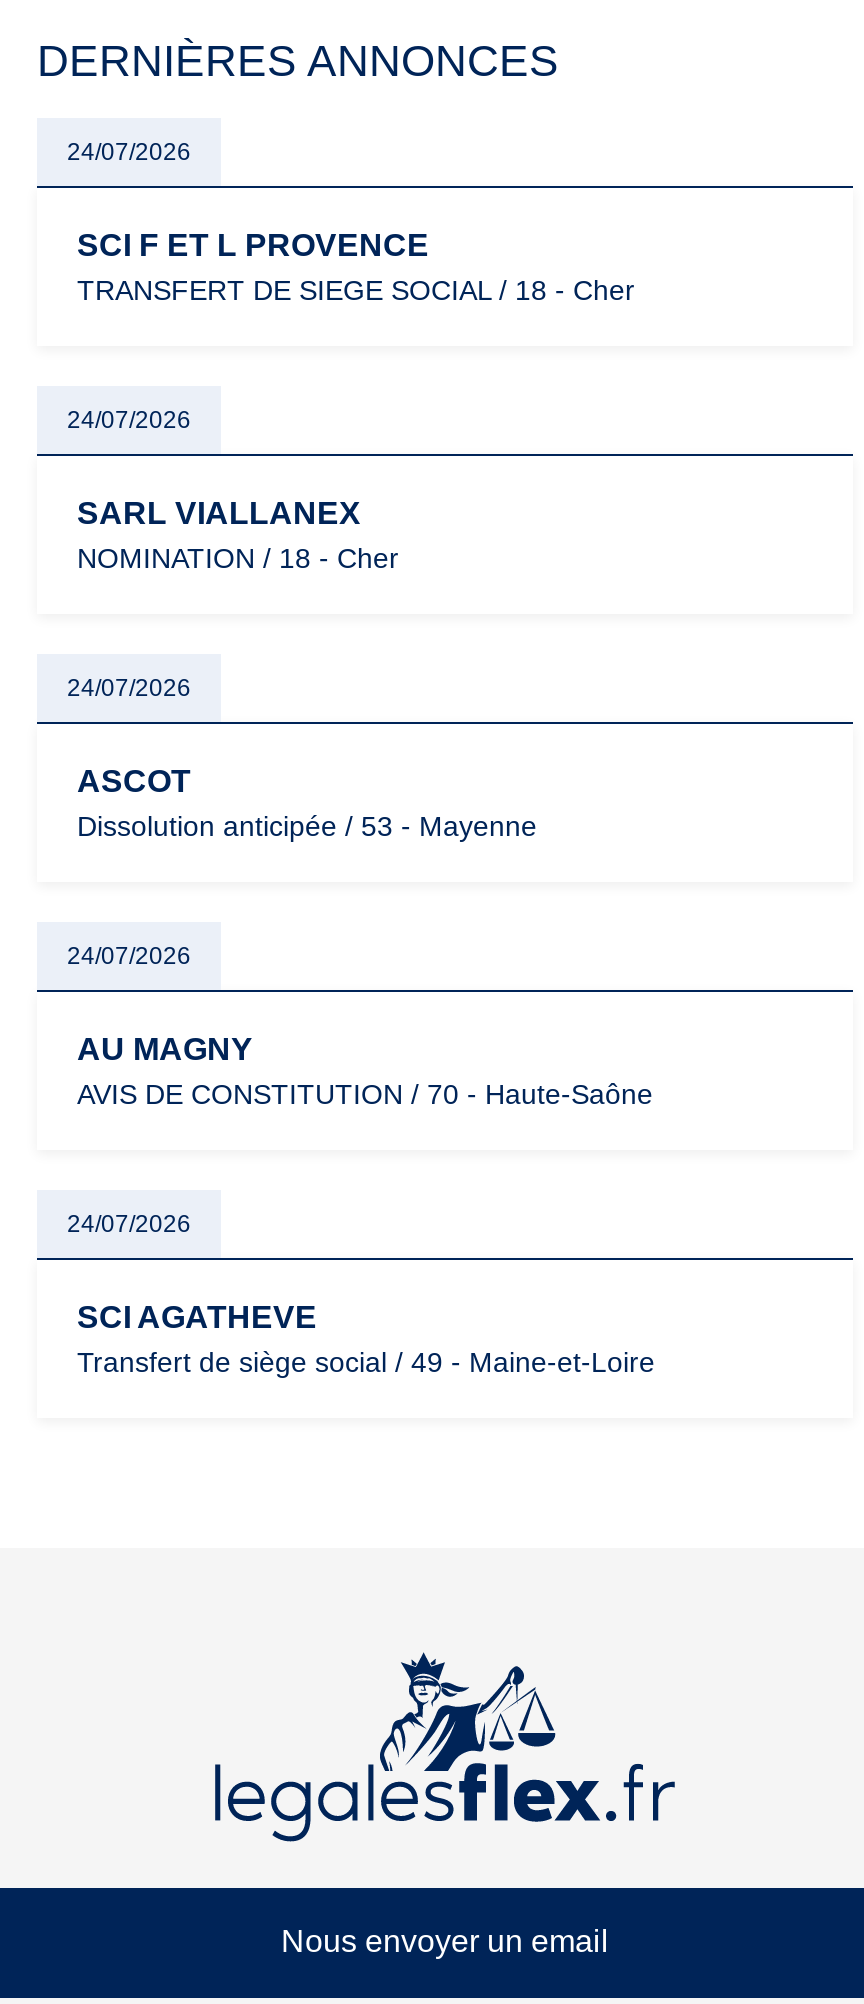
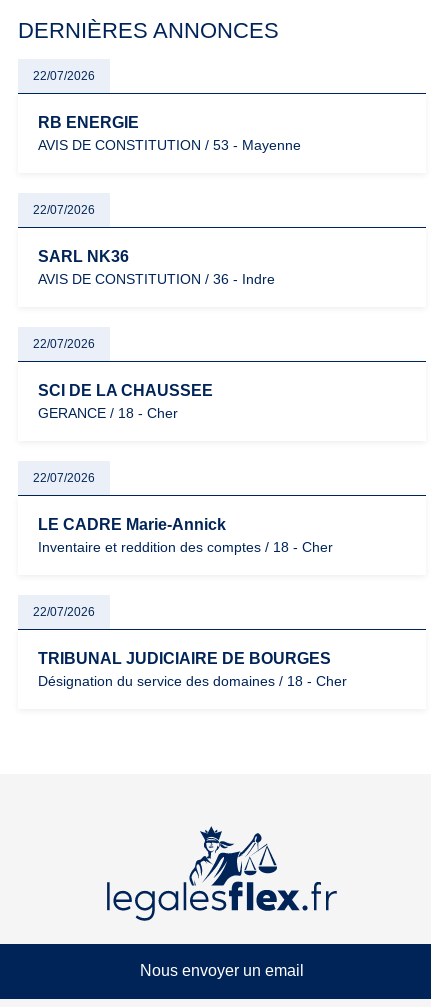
[67,138,191,166] 24/07/2026 -> [33,69,95,83] 22/07/2026
[77,228,635,306] SCI F ET L PROVENCE | TRANSFERT DE SIEGE SOCIAL / 18 - Cher -> [38,114,301,153] RB ENERGIE | AVIS DE CONSTITUTION / 53 - Mayenne
[67,406,191,434] 24/07/2026 -> [33,203,95,217] 22/07/2026
[77,496,399,574] SARL VIALLANEX | NOMINATION / 18 - Cher -> [38,248,275,287] SARL NK36 | AVIS DE CONSTITUTION / 36 - Indre
[67,674,191,702] 24/07/2026 -> [33,337,95,351] 22/07/2026
[77,764,537,842] ASCOT | Dissolution anticipée / 53 - Mayenne -> [38,382,213,421] SCI DE LA CHAUSSEE | GERANCE / 18 - Cher
[67,942,191,970] 24/07/2026 -> [33,471,95,485] 22/07/2026
[77,1032,653,1110] AU MAGNY | AVIS DE CONSTITUTION / 70 - Haute-Saône -> [38,516,333,555] LE CADRE Marie-Annick | Inventaire et reddition des comptes / 18 - Cher
[67,1210,191,1238] 24/07/2026 -> [33,605,95,619] 22/07/2026
[77,1300,655,1378] SCI AGATHEVE | Transfert de siège social / 49 - Maine-et-Loire -> [38,650,347,689] TRIBUNAL JUDICIAIRE DE BOURGES | Désignation du service des domaines / 18 - Cher

